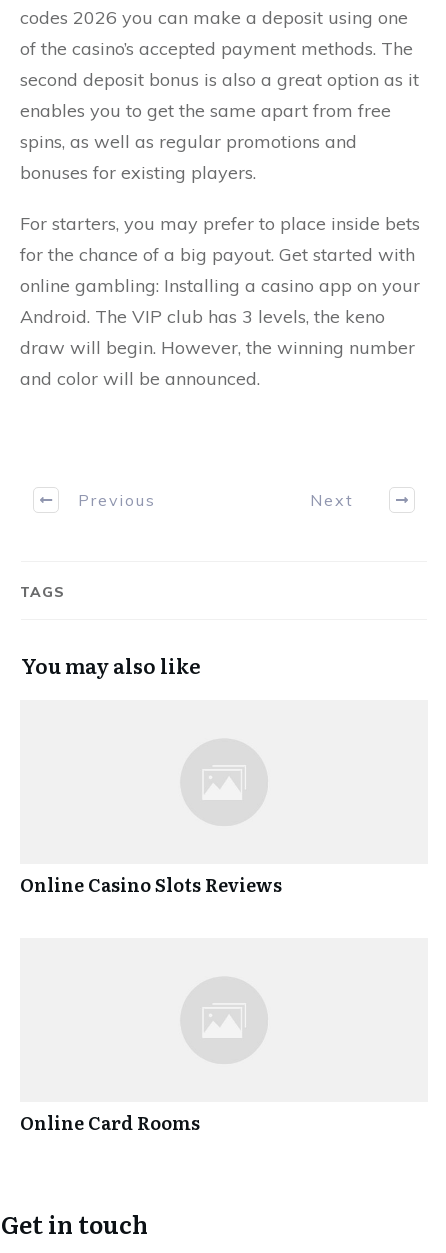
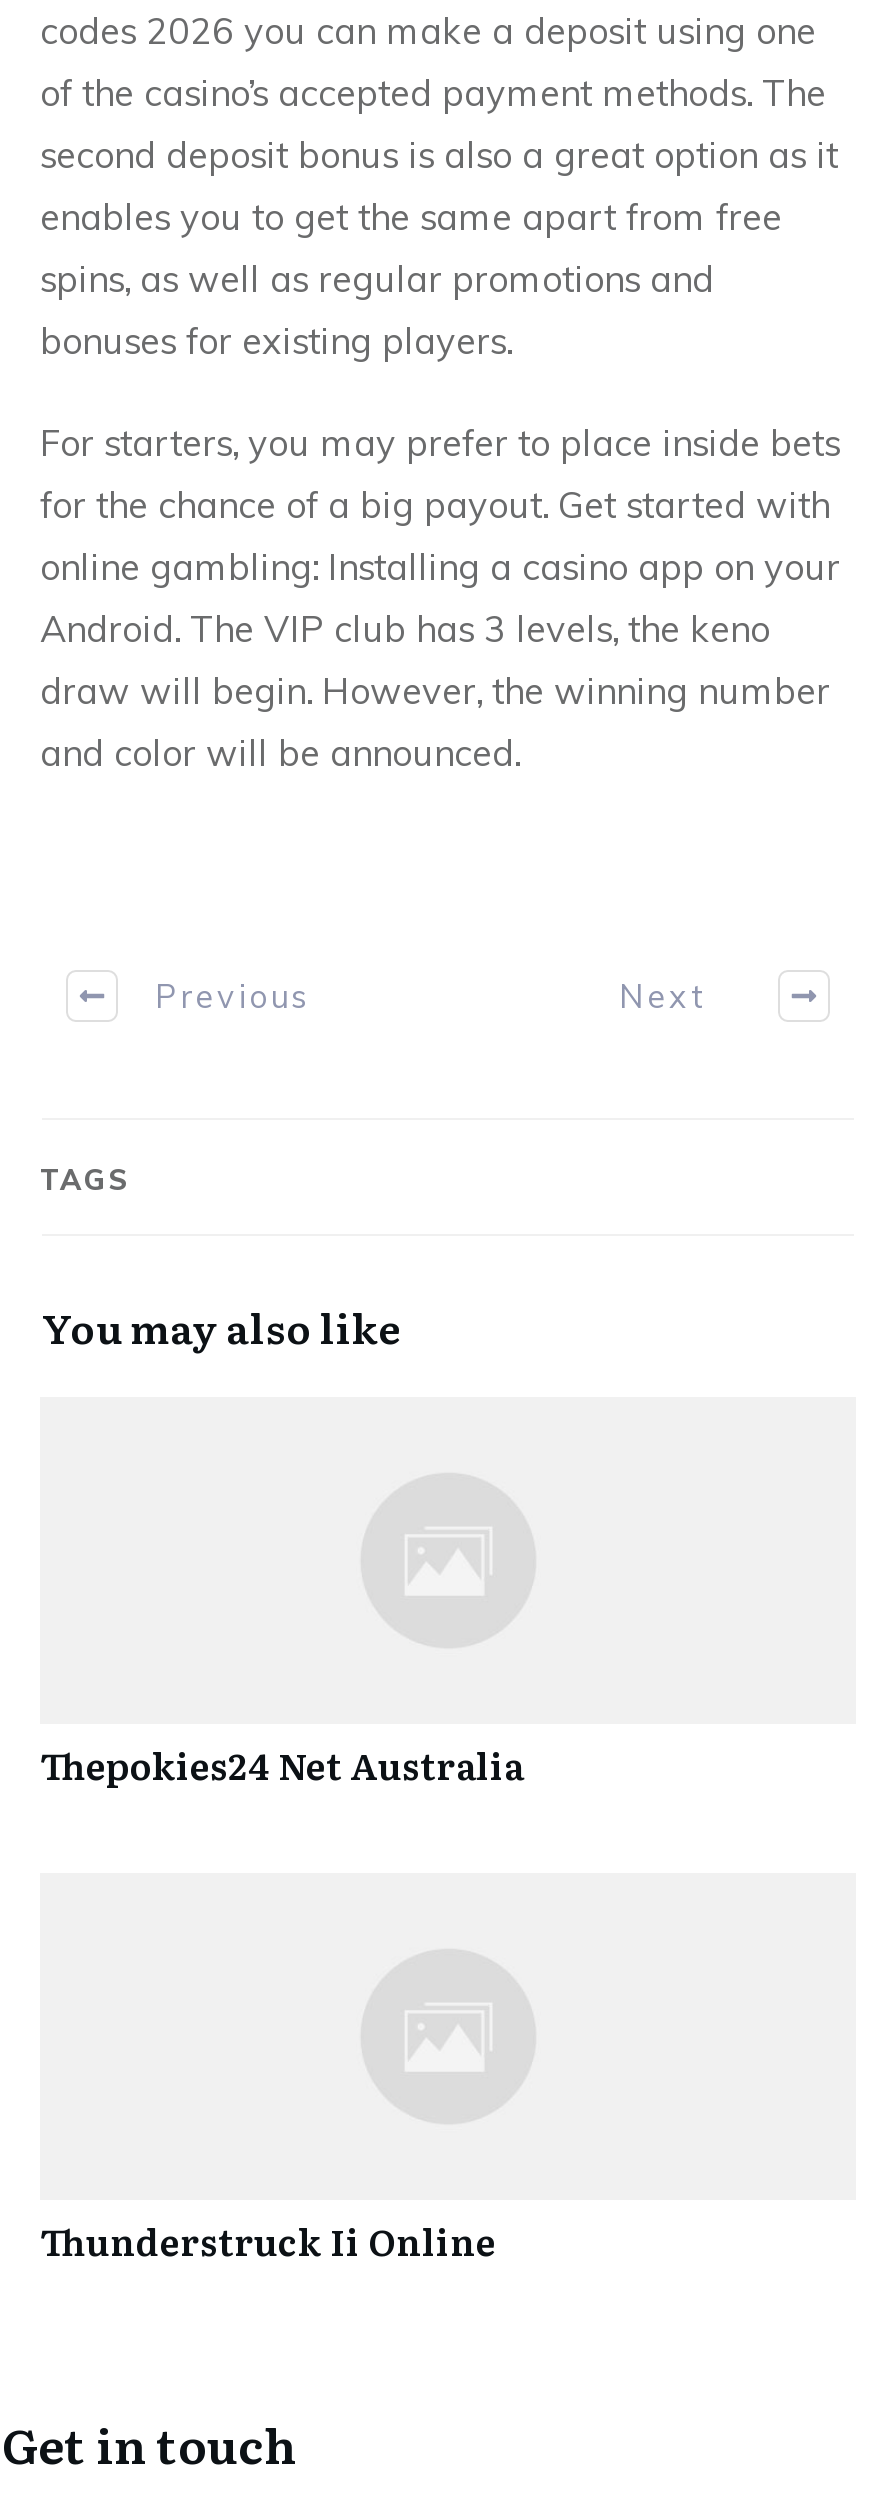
[20,871,282,898] Online Casino Slots Reviews -> [40,1739,524,1793] Thepokies24 Net Australia
[20,1109,200,1136] Online Card Rooms -> [40,2215,496,2269] Thunderstruck Ii Online

